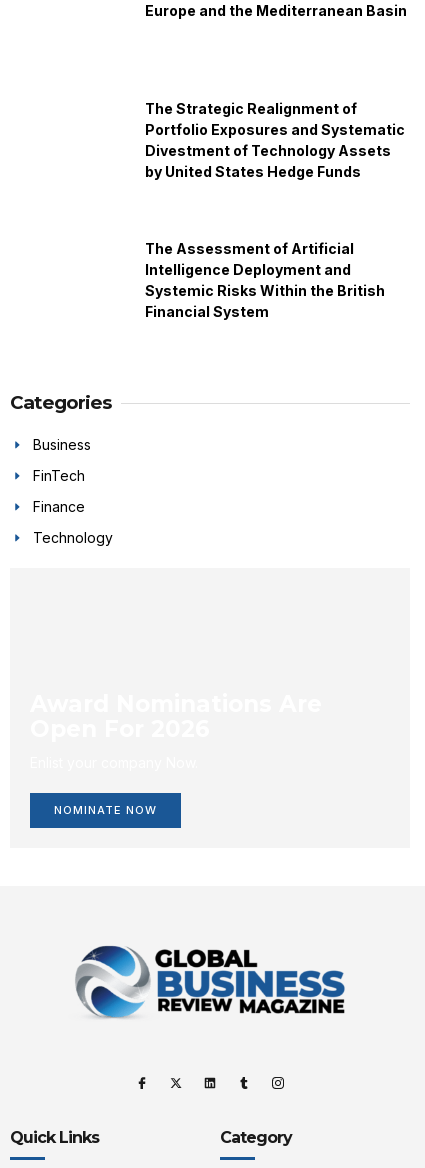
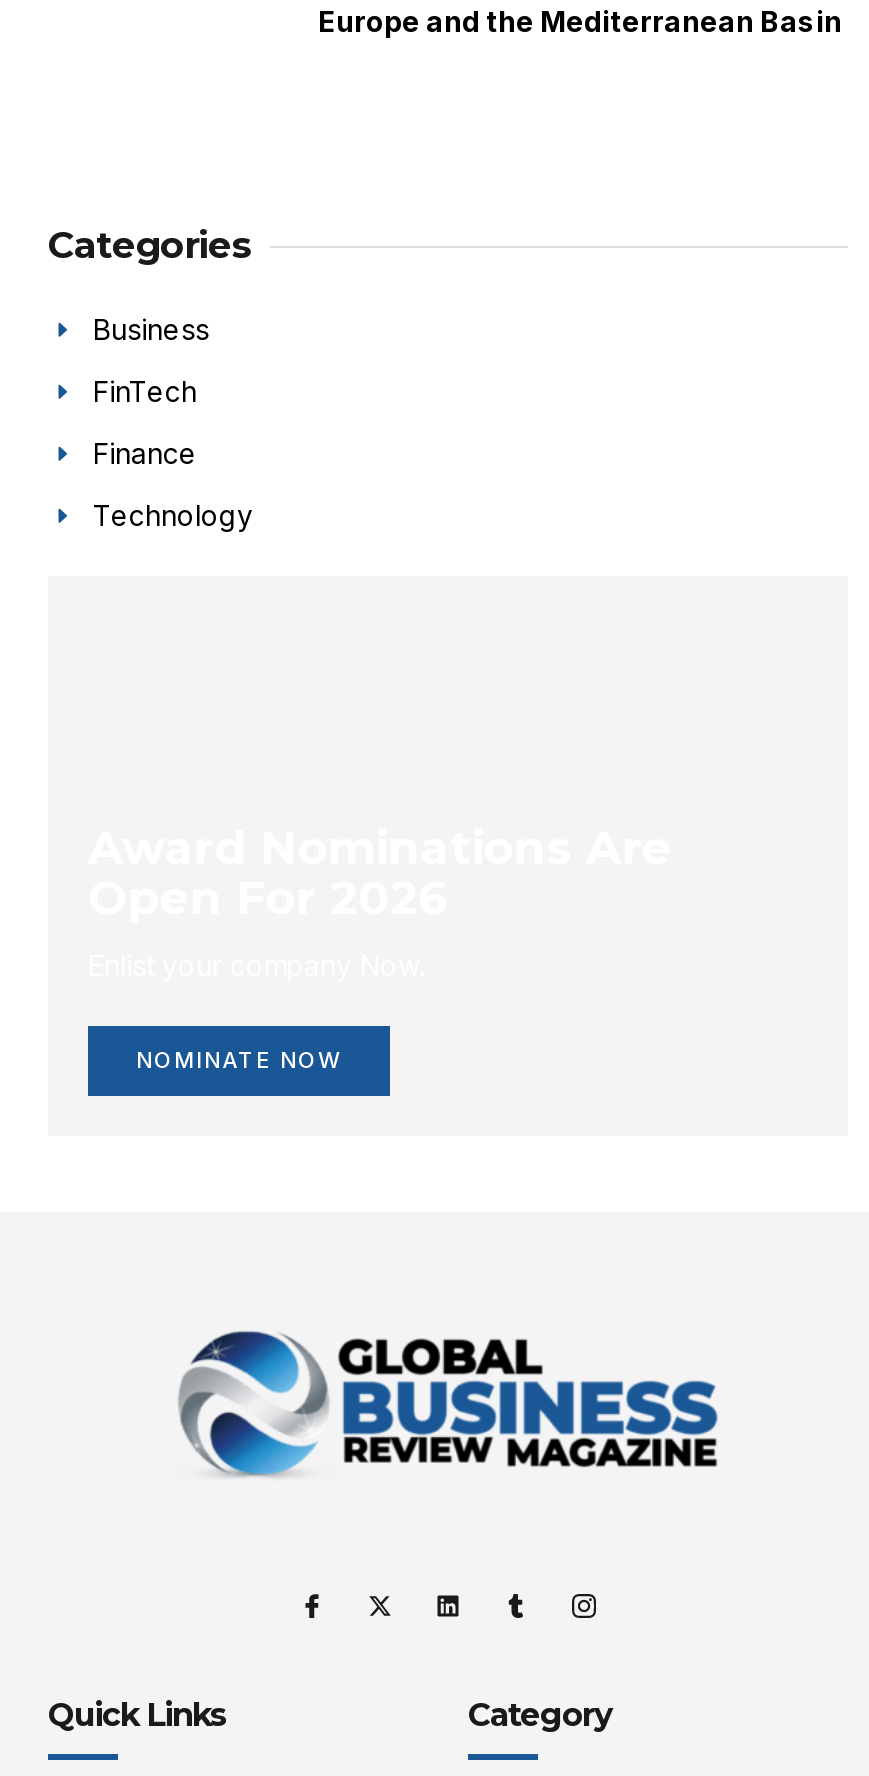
[145,100,405,180] The Strategic Realignment of | Portfolio Exposures and Systematic | Divestment of Technology Assets | by United States Hedge Funds -> none
[145,240,385,320] The Assessment of Artificial | Intelligence Deployment and | Systemic Risks Within the British | Financial System -> none

